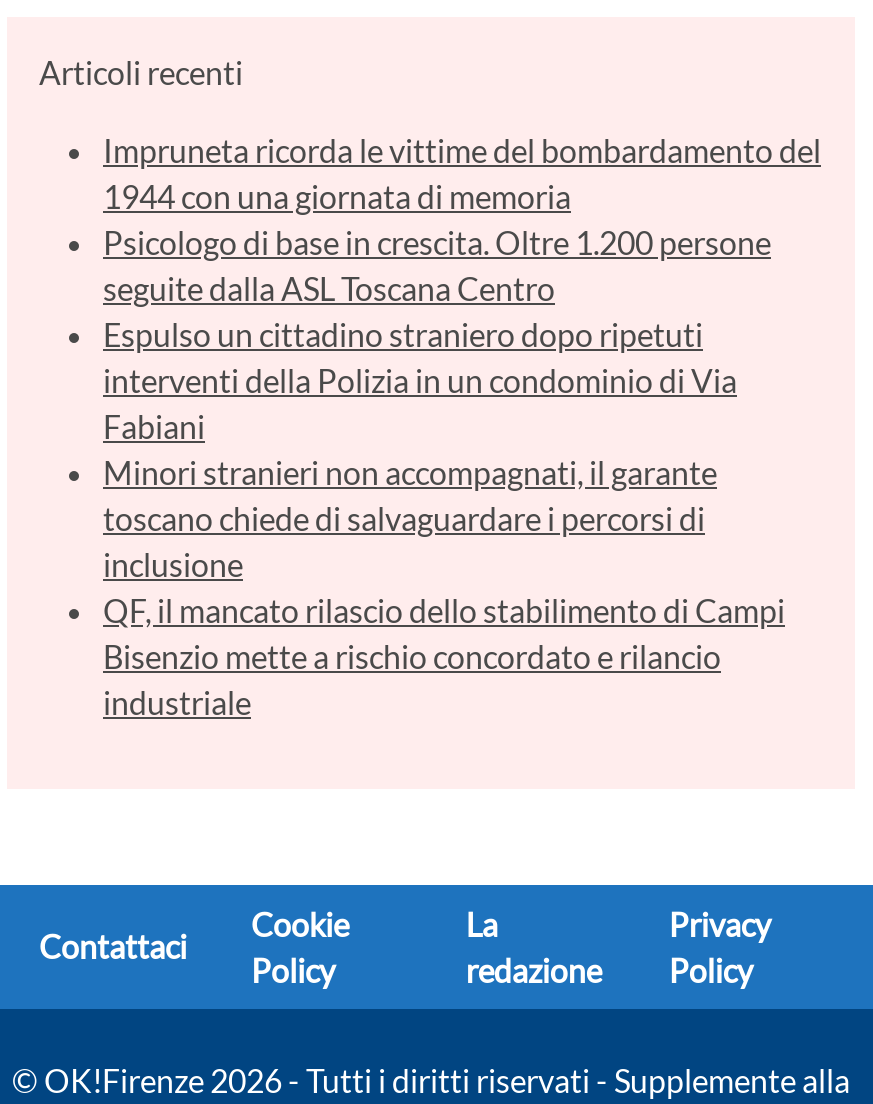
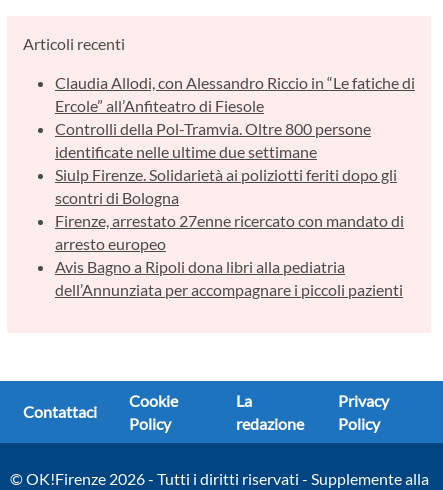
[103,131,821,721] Impruneta ricorda le vittime del bombardamento del | 1944 con una giornata di memoria | Psicologo di base in crescita. Oltre 1.200 persone | seguite dalla ASL Toscana Centro | Espulso un cittadino straniero dopo ripetuti | interventi della Polizia in un condominio di Via | Fabiani | Minori stranieri non accompagnati, il garante | toscano chiede di salvaguardare i percorsi di | inclusione | QF, il mancato rilascio dello stabilimento di Campi | Bisenzio mette a rischio concordato e rilancio | industriale -> [55,73,415,299] Claudia Allodi, con Alessandro Riccio in “Le fatiche di | Ercole” all’Anfiteatro di Fiesole | Controlli della Pol-Tramvia. Oltre 800 persone | identificate nelle ultime due settimane | Siulp Firenze. Solidarietà ai poliziotti feriti dopo gli | scontri di Bologna | Firenze, arrestato 27enne ricercato con mandato di | arresto europeo | Avis Bagno a Ripoli dona libri alla pediatria | dell’Annunziata per accompagnare i piccoli pazienti

